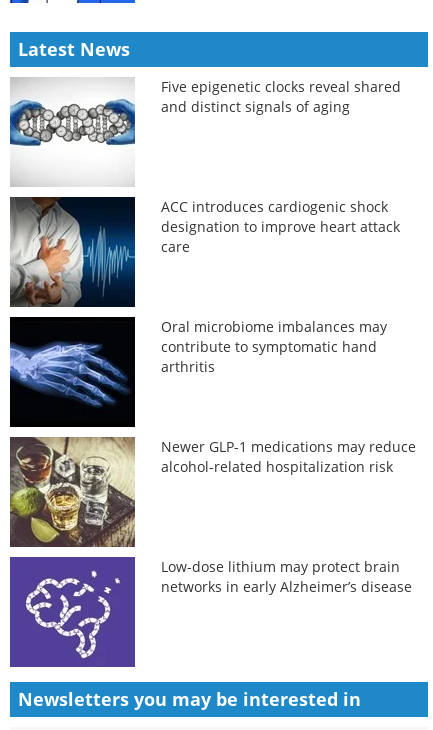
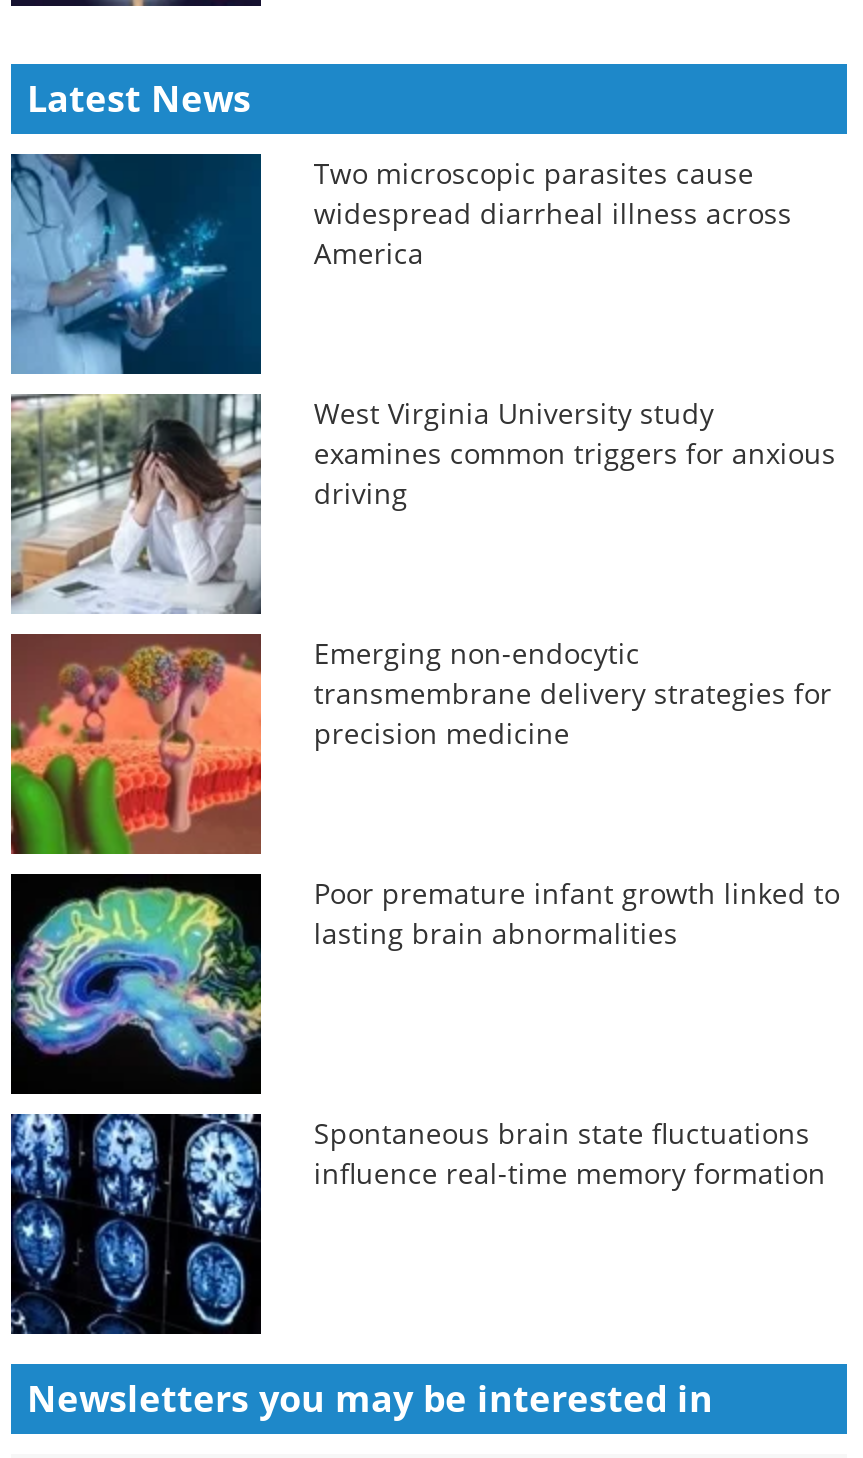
[10,77,401,187] [image] | Five epigenetic clocks reveal shared | and distinct signals of aging -> [9,152,792,376] [image] | Two microscopic parasites cause | widespread diarrheal illness across | America
[10,196,400,308] [image] | ACC introduces cardiogenic shock | designation to improve heart attack | care -> [9,392,836,614] [image] | West Virginia University study | examines common triggers for anxious | driving
[9,316,387,428] [image] | Oral microbiome imbalances may | contribute to symptomatic hand | arthritis -> [9,632,832,856] [image] | Emerging non-endocytic | transmembrane delivery strategies for | precision medicine
[9,436,416,548] [image] | Newer GLP-1 medications may reduce | alcohol-related hospitalization risk -> [9,872,840,1096] [image] | Poor premature infant growth linked to | lasting brain abnormalities
[9,556,412,668] [image] | Low-dose lithium may protect brain | networks in early Alzheimer’s disease -> [9,1112,826,1336] [image] | Spontaneous brain state fluctuations | influence real-time memory formation

